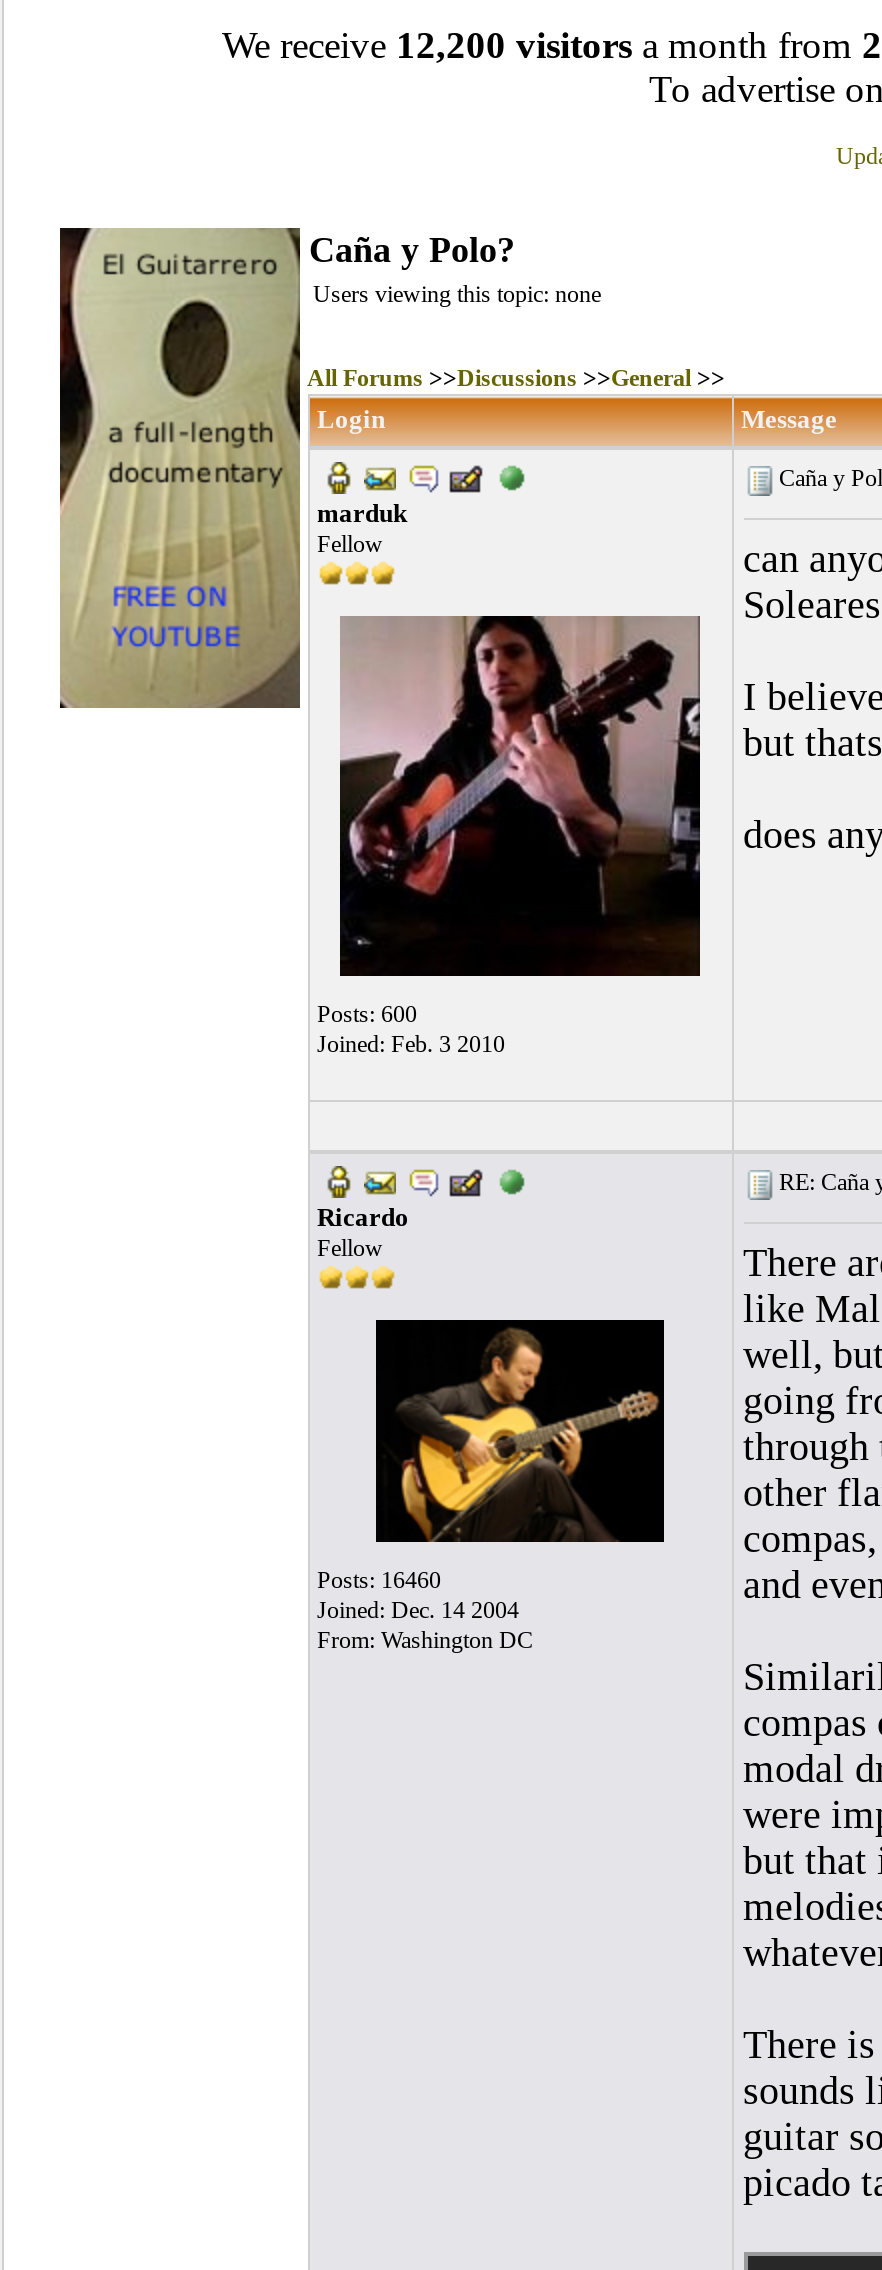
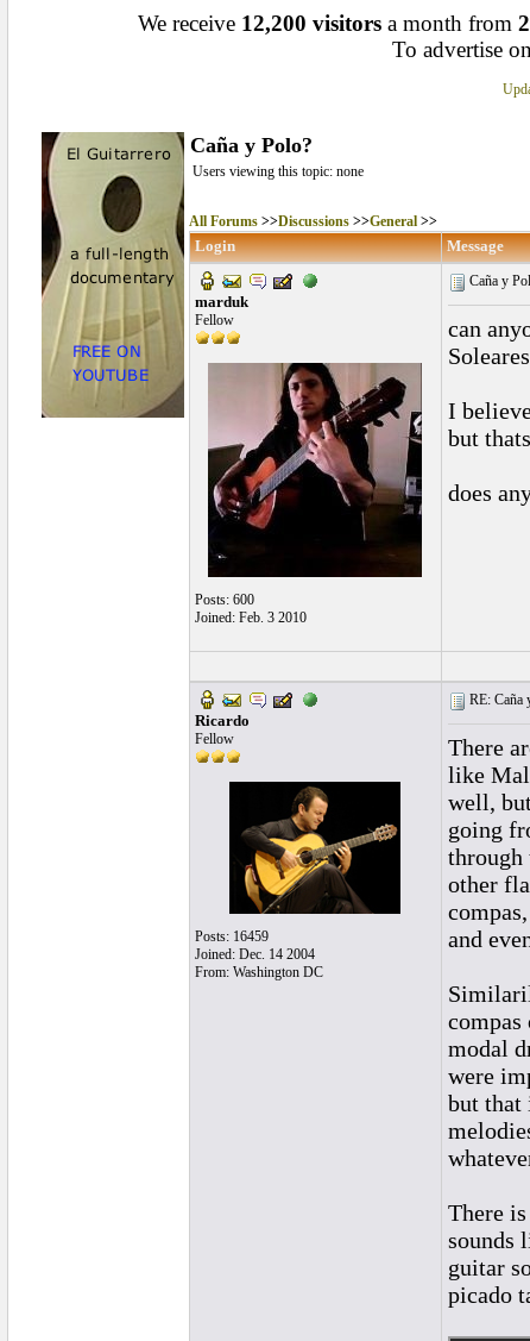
[317,1566,441,1594] Posts: 16460 -> [194,928,268,945] Posts: 16459

